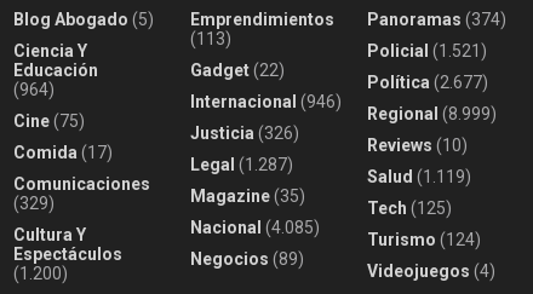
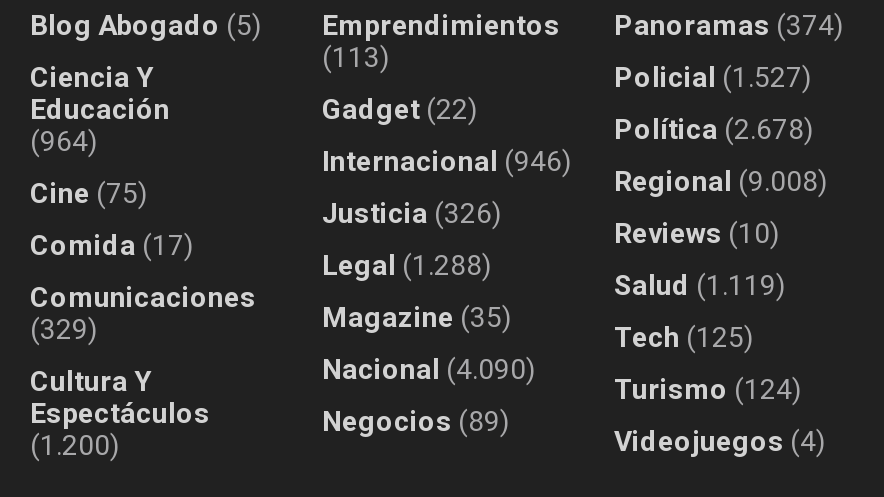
[367,41,487,60] Policial (1.521) -> [614,60,812,92] Policial (1.527)
[367,72,488,92] Política (2.677) -> [614,112,814,144] Política (2.678)
[367,104,497,123] Regional (8.999) -> [614,164,828,196] Regional (9.008)
[190,155,293,174] Legal (1.287) -> [322,248,492,280] Legal (1.288)
[190,217,320,237] Nacional (4.085) -> [322,352,536,384] Nacional (4.090)

